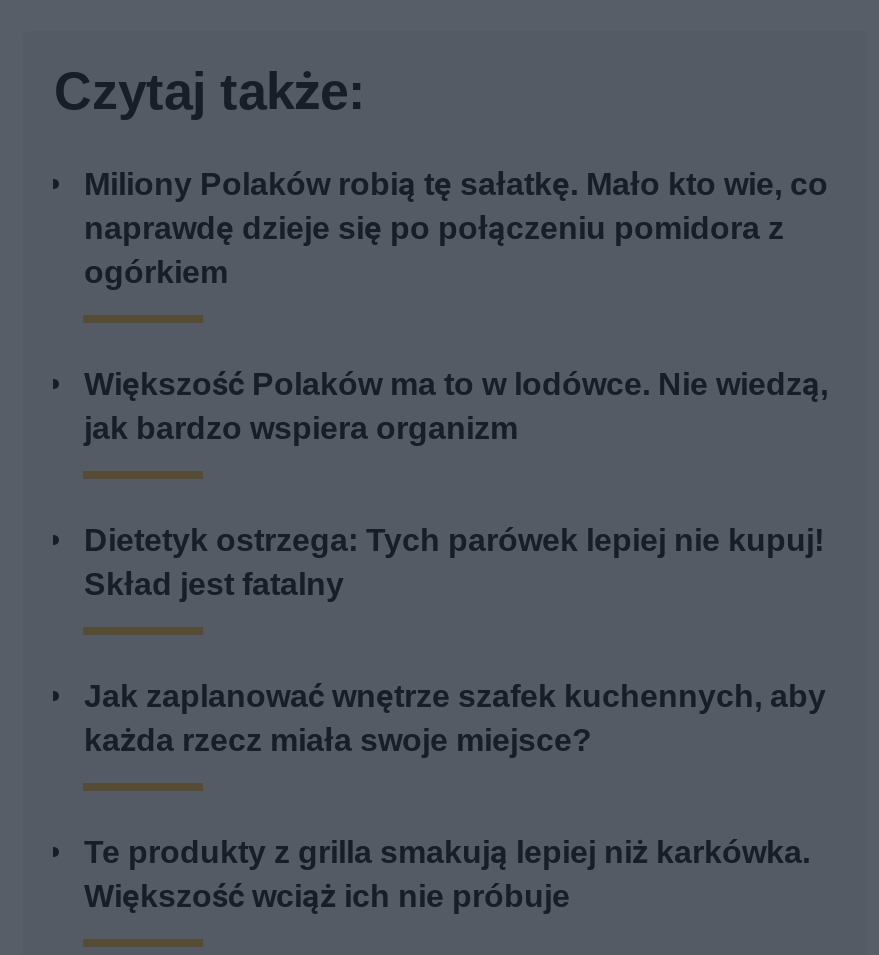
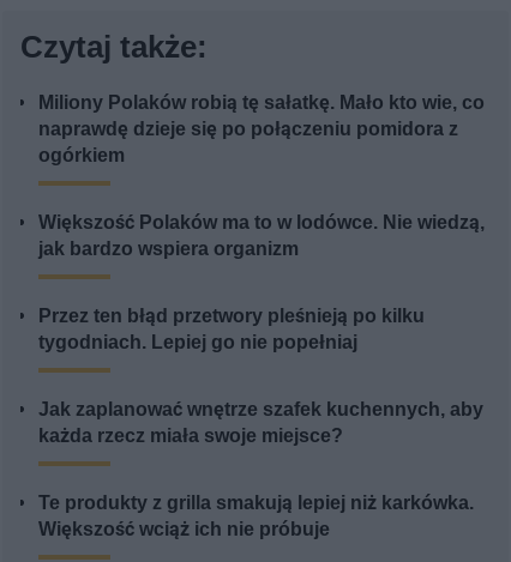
[84,521,824,603] Dietetyk ostrzega: Tych parówek lepiej nie kupuj! | Skład jest fatalny -> [39,304,425,354] Przez ten błąd przetwory pleśnieją po kilku | tygodniach. Lepiej go nie popełniaj

